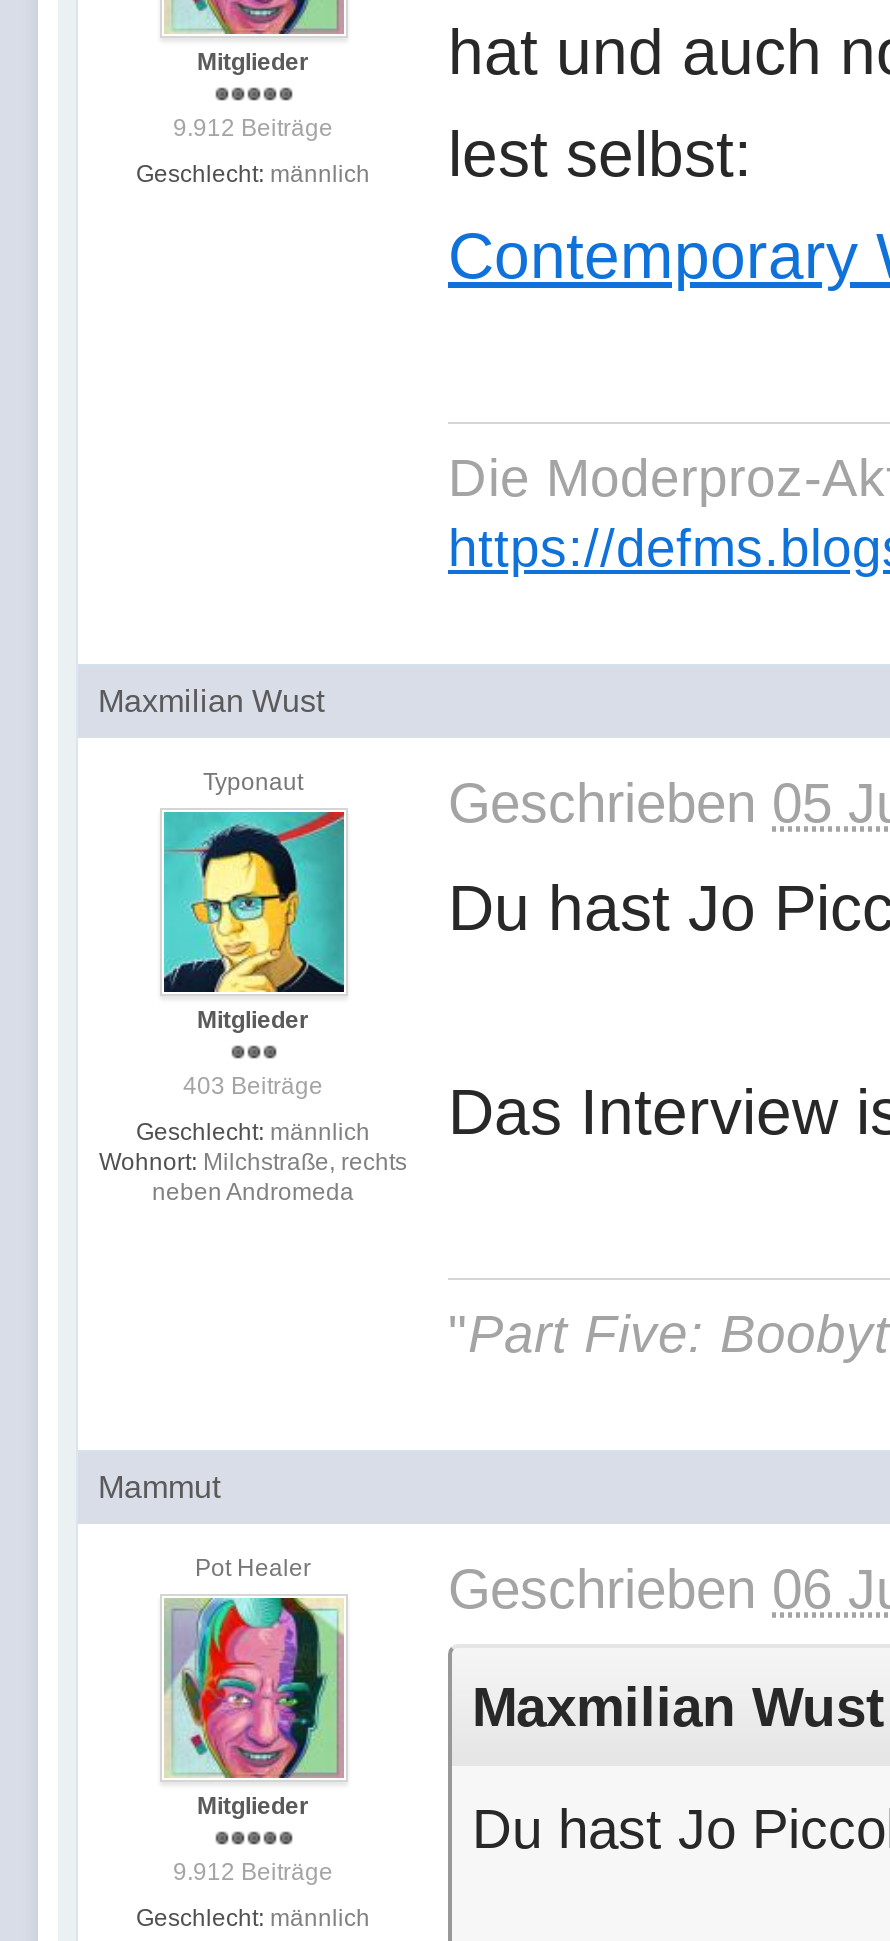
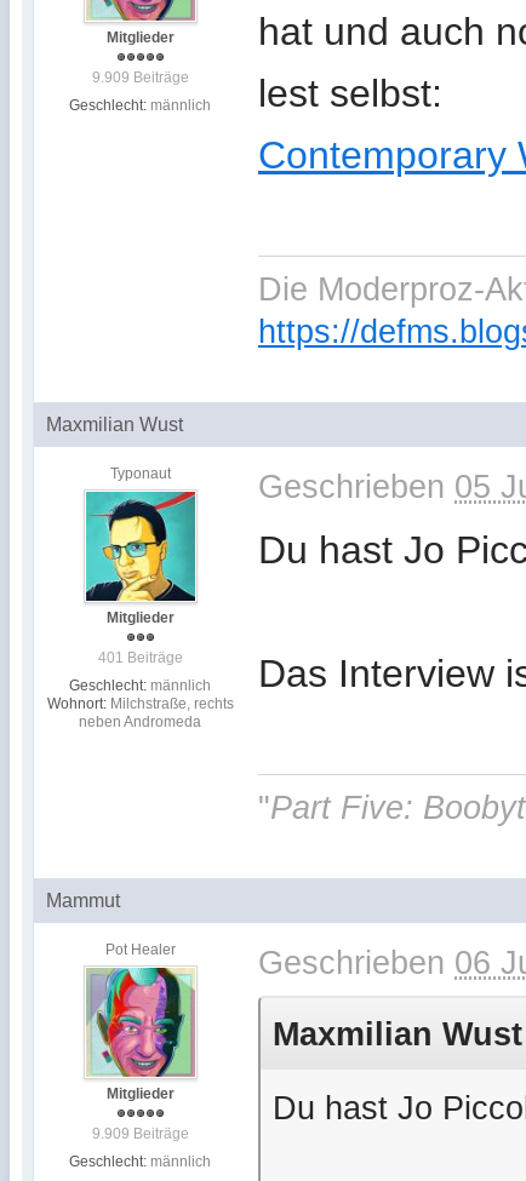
[173,114,333,142] 9.912 Beiträge -> [92,69,188,86] 9.909 Beiträge
[183,1072,323,1100] 403 Beiträge -> [98,649,182,666] 401 Beiträge
[173,1858,333,1886] 9.912 Beiträge -> [92,1125,188,1142] 9.909 Beiträge

